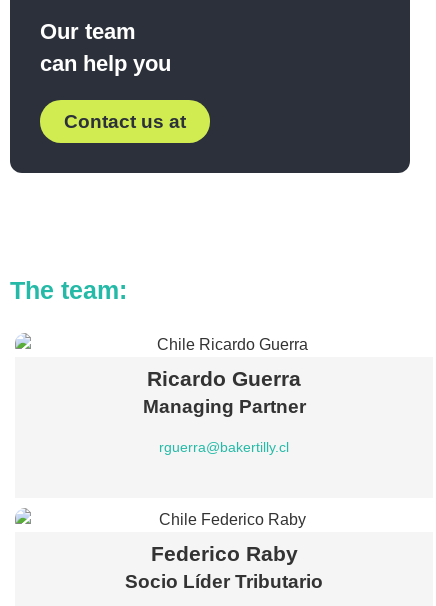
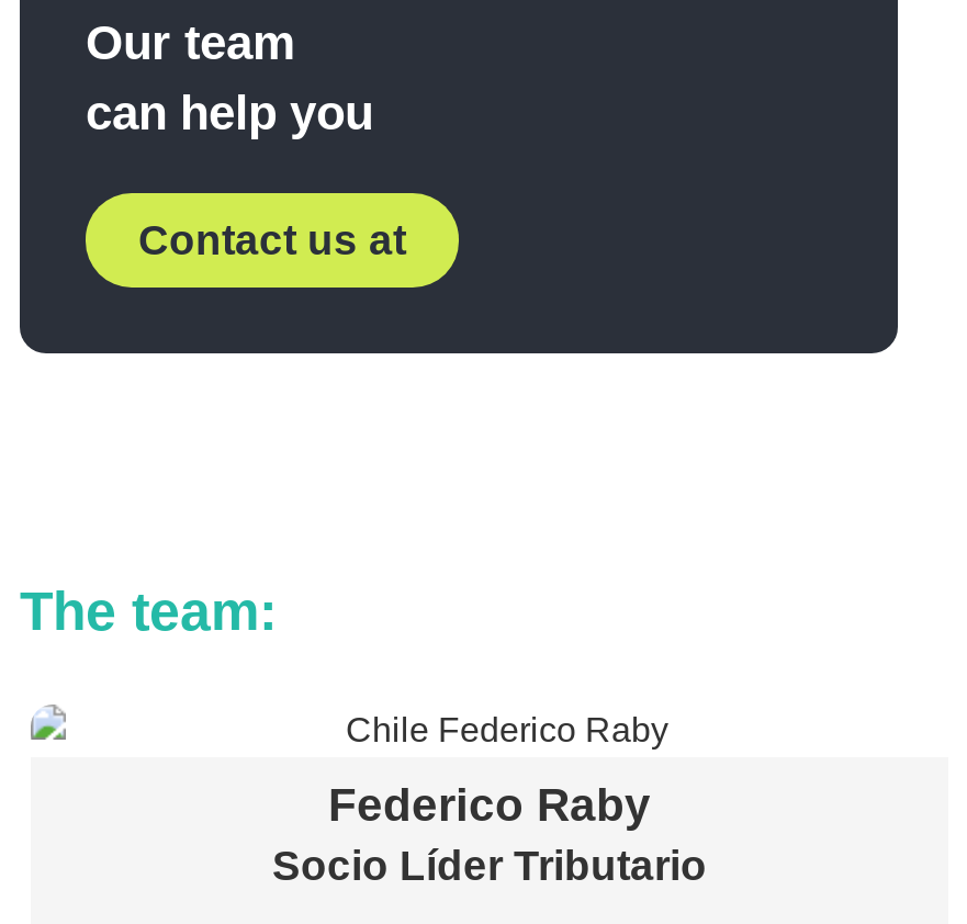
[142,367,305,455] Ricardo Guerra | Managing Partner | rguerra@bakertilly.cl -> none

